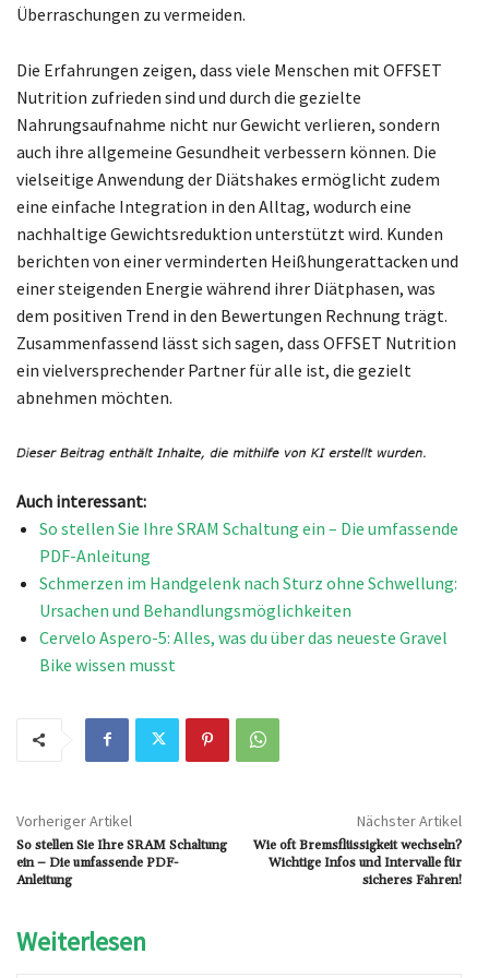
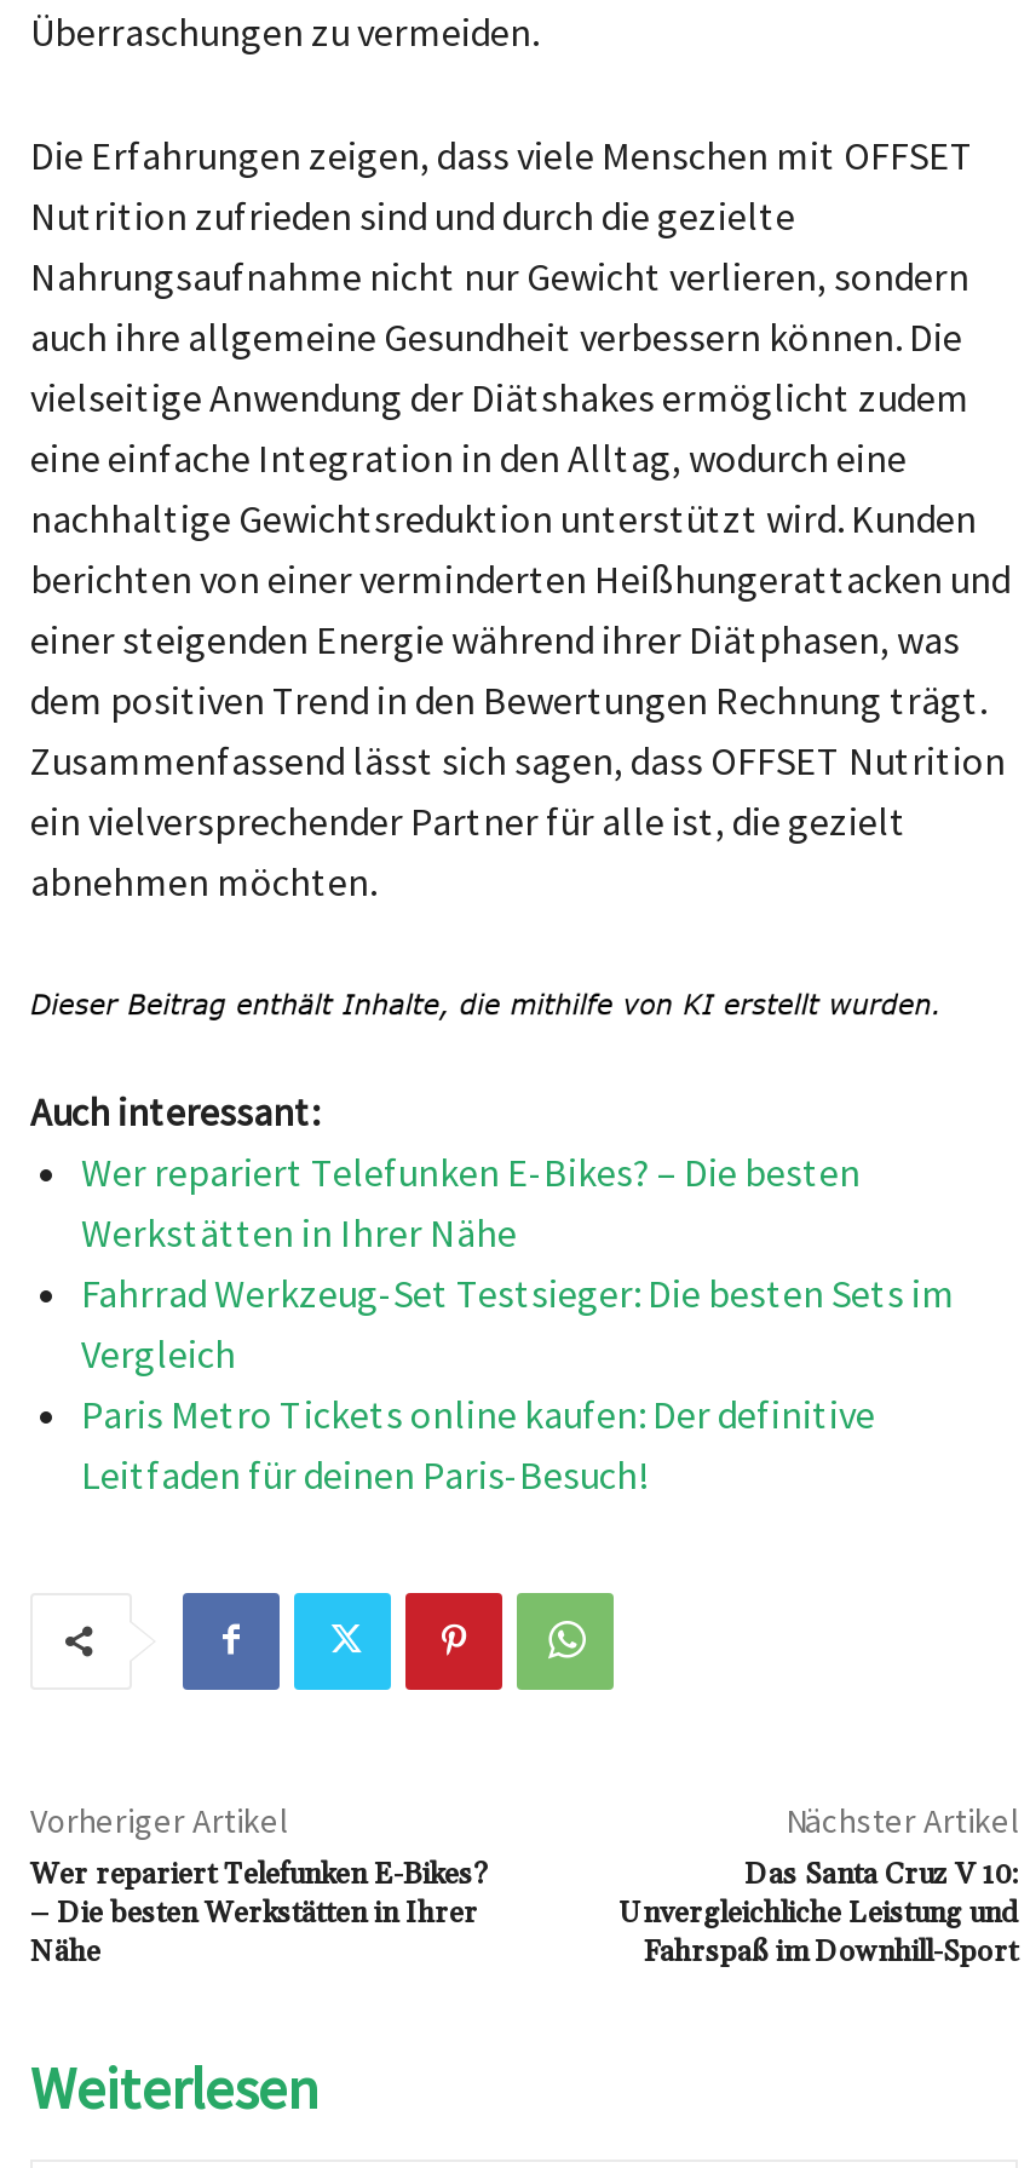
[39,517,458,675] So stellen Sie Ihre SRAM Schaltung ein – Die umfassende | PDF-Anleitung | Schmerzen im Handgelenk nach Sturz ohne Schwellung: | Ursachen und Behandlungsmöglichkeiten | Cervelo Aspero-5: Alles, was du über das neueste Gravel | Bike wissen musst -> [81,1146,955,1497] Wer repariert Telefunken E-Bikes? – Die besten | Werkstätten in Ihrer Nähe | Fahrrad Werkzeug-Set Testsieger: Die besten Sets im | Vergleich | Paris Metro Tickets online kaufen: Der definitive | Leitfaden für deinen Paris-Besuch!
[16,837,227,888] So stellen Sie Ihre SRAM Schaltung | ein – Die umfassende PDF- | Anleitung -> [30,1856,488,1969] Wer repariert Telefunken E-Bikes? | – Die besten Werkstätten in Ihrer | Nähe
[253,837,462,888] Wie oft Bremsflüssigkeit wechseln? | Wichtige Infos und Intervalle für | sicheres Fahren! -> [618,1856,1018,1969] Das Santa Cruz V 10: | Unvergleichliche Leistung und | Fahrspaß im Downhill-Sport

